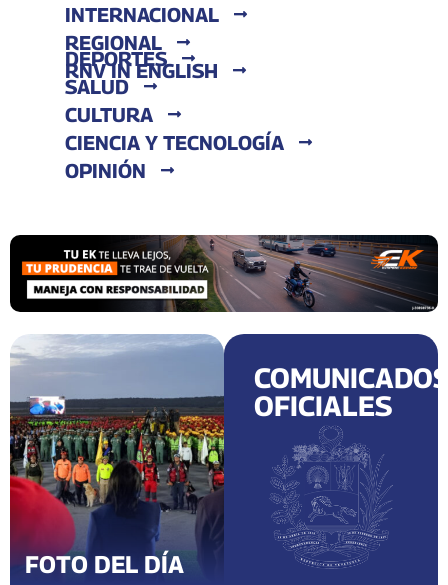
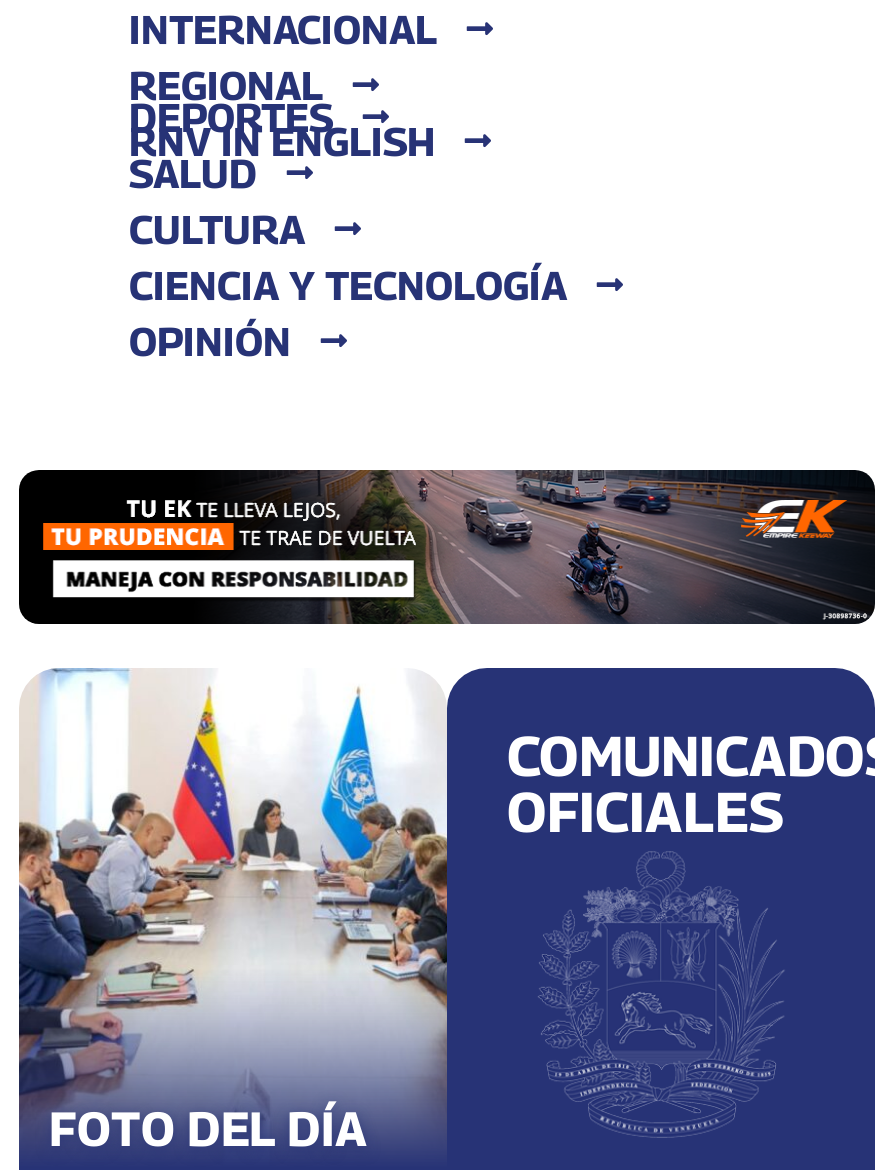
[9,334,225,570] [image] -> [17,668,449,1140] [image]

